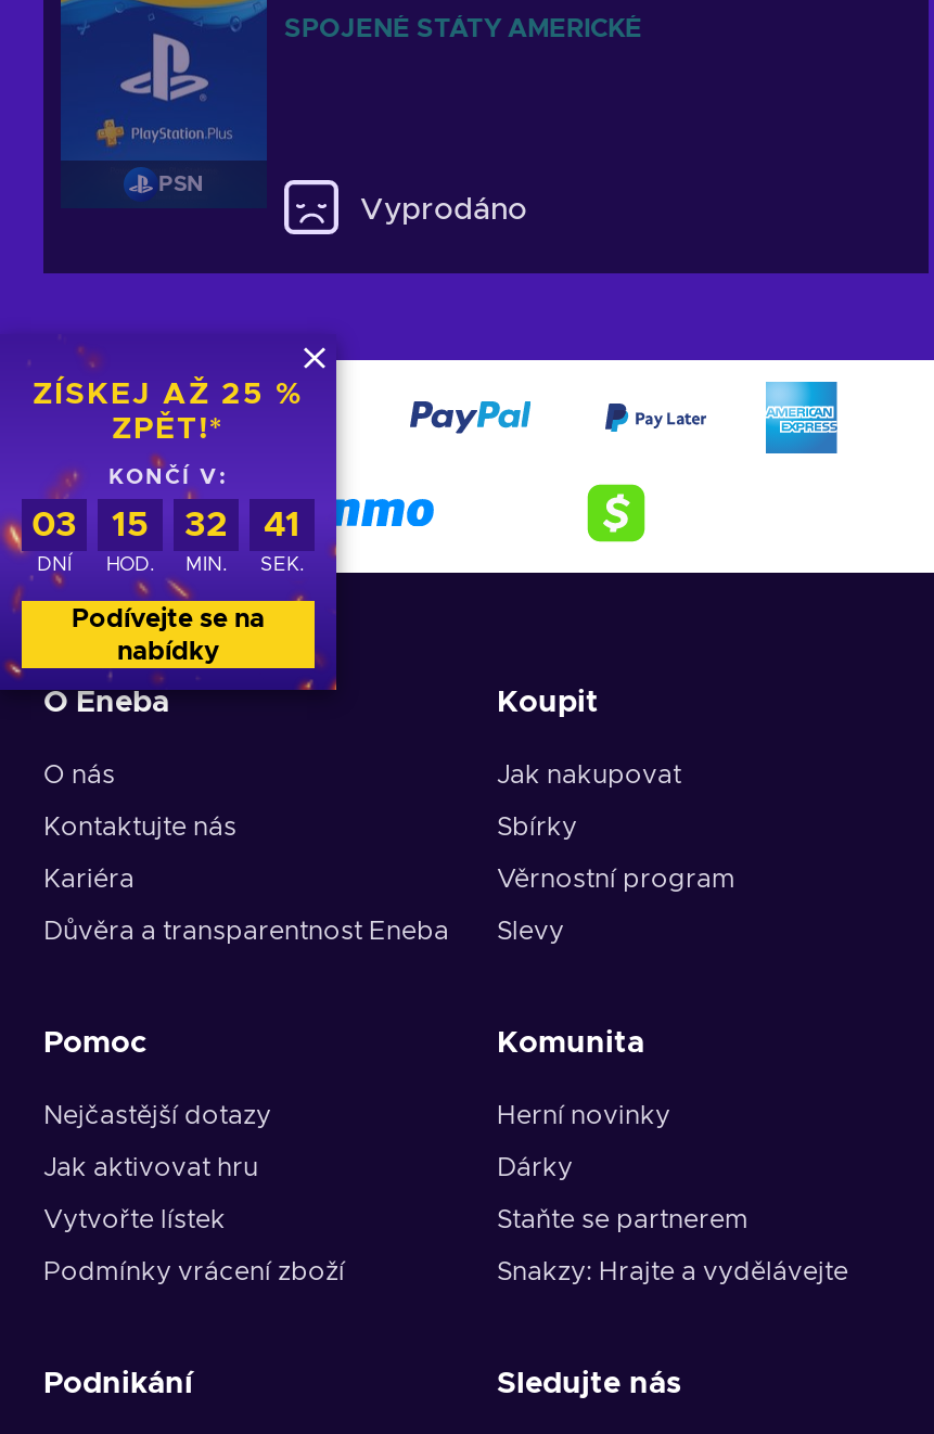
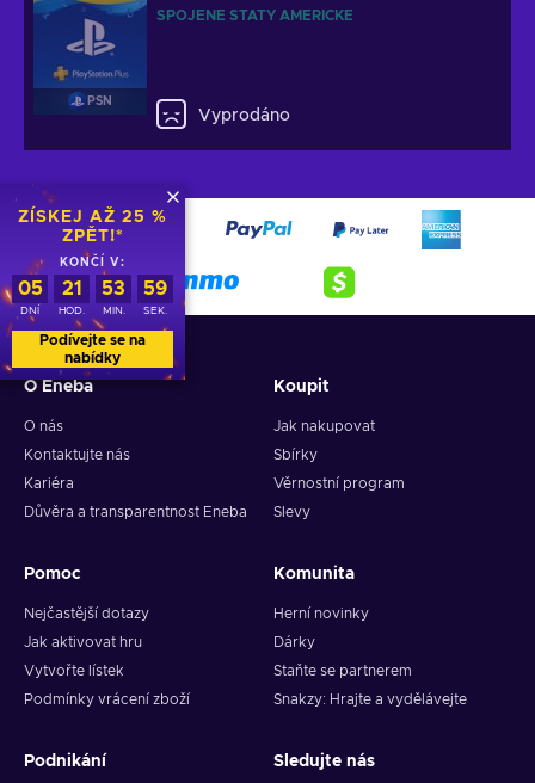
[31,507,77,541] 03 -> [17,279,42,298] 05
[112,507,149,541] 15 -> [62,279,82,298] 21
[184,507,228,541] 32 -> [102,279,125,298] 53
[264,507,300,541] 41 -> [143,279,167,298] 59

